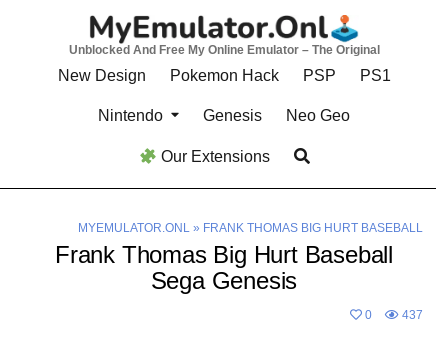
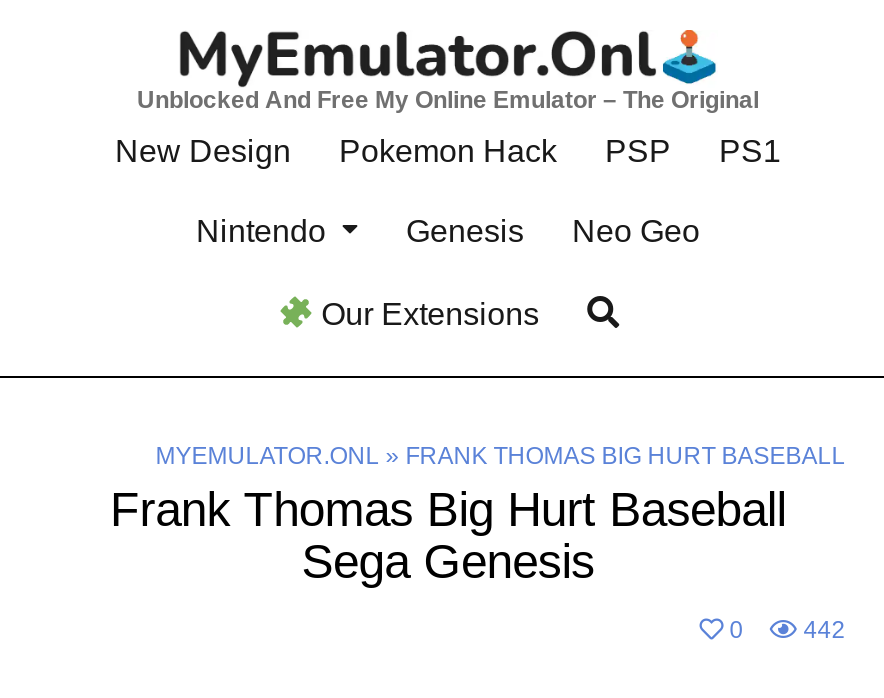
[402,308,423,322] 437 -> [804,616,846,644] 442

